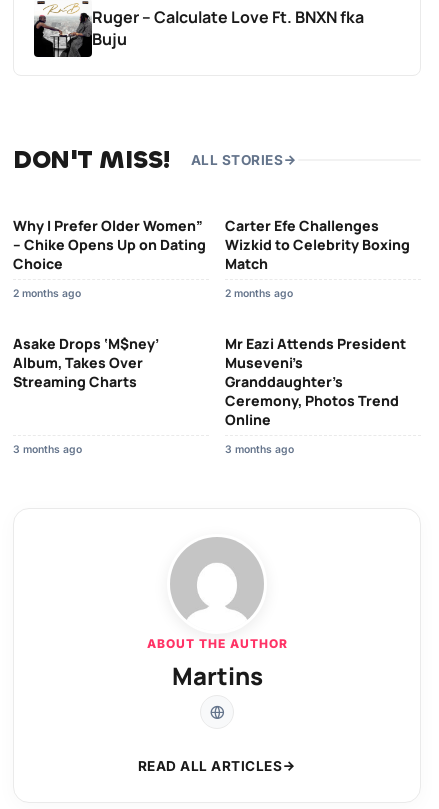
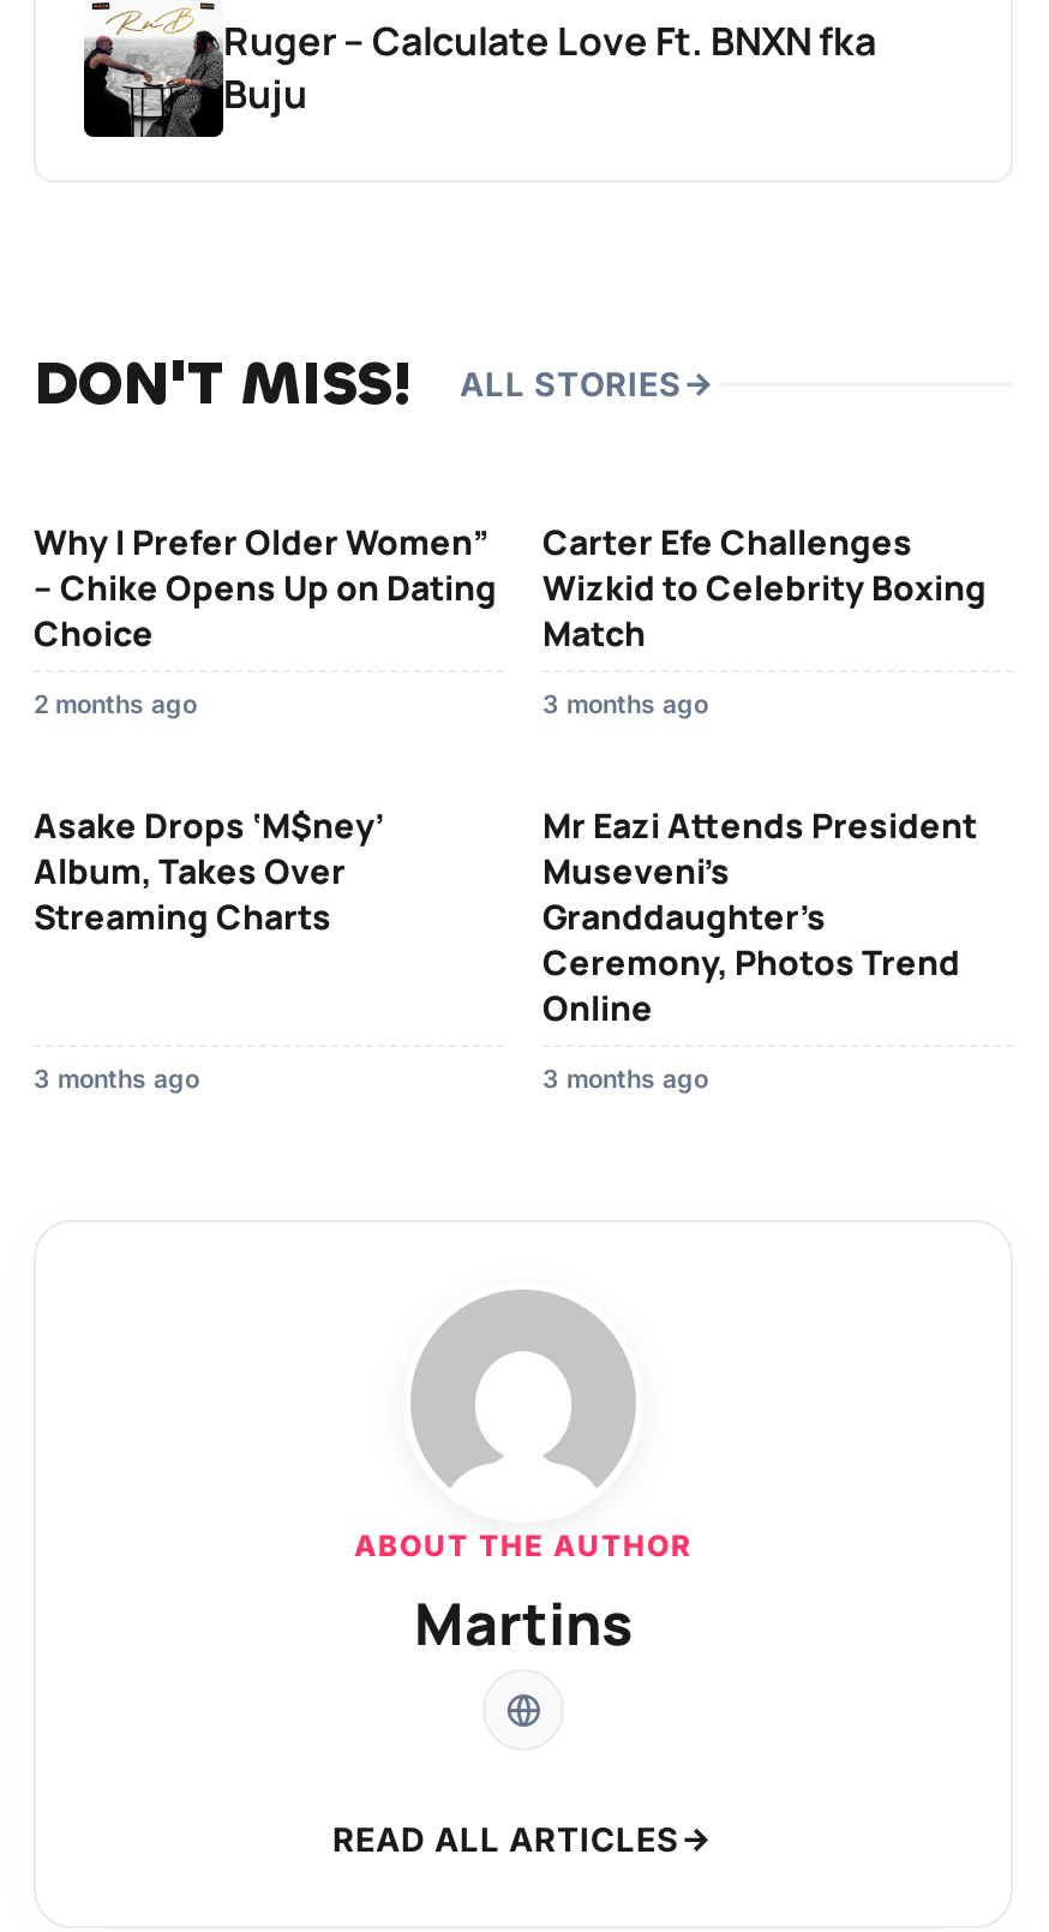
[225,287,293,300] 2 months ago -> [543,690,708,721] 3 months ago

